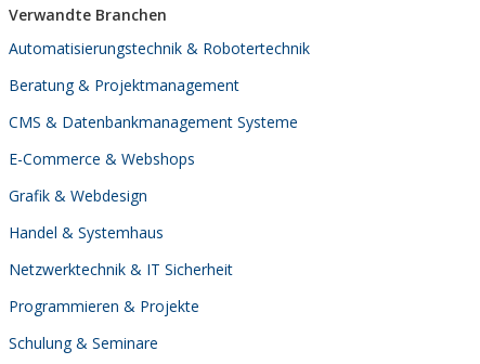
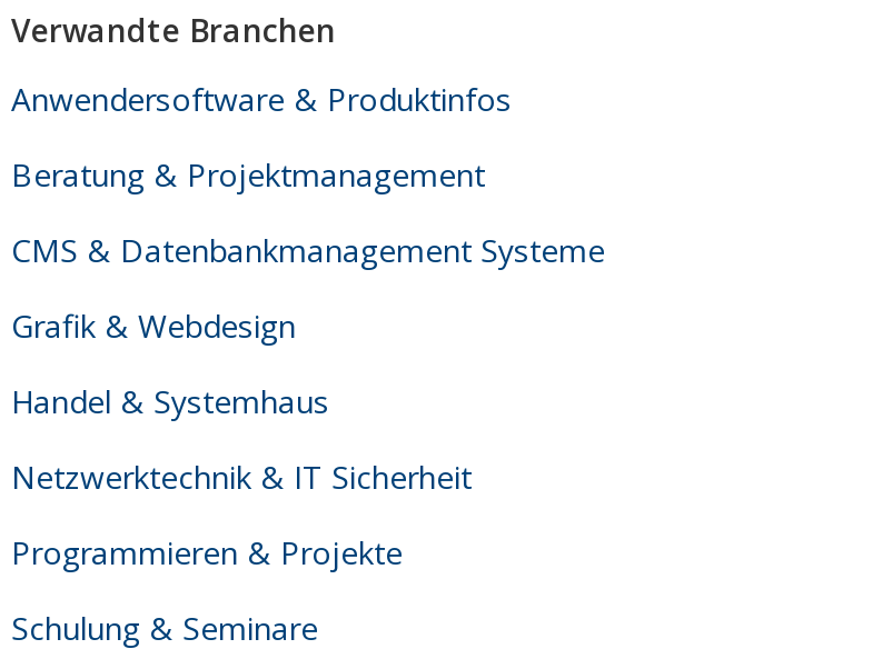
[9,38,310,58] Automatisierungstechnik & Robotertechnik -> [11,78,512,120] Anwendersoftware & Produktinfos
[9,148,195,169] E-Commerce & Webshops -> none

